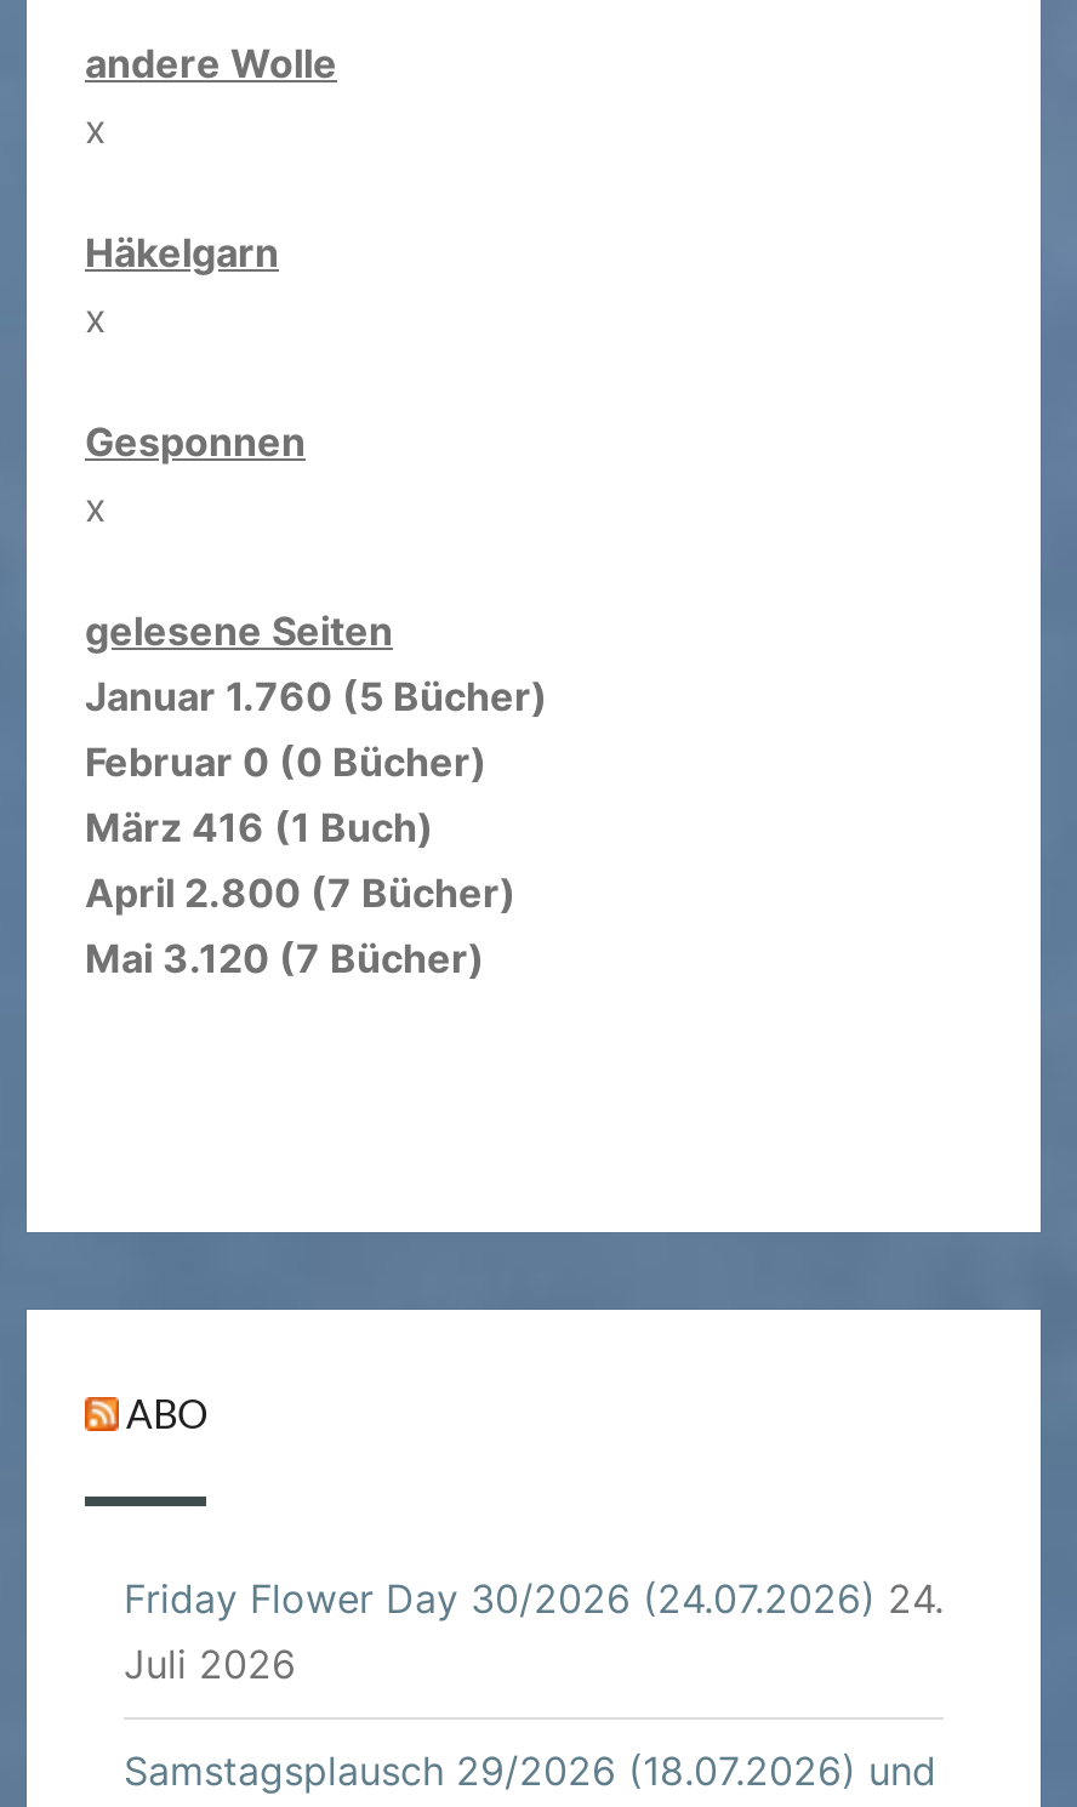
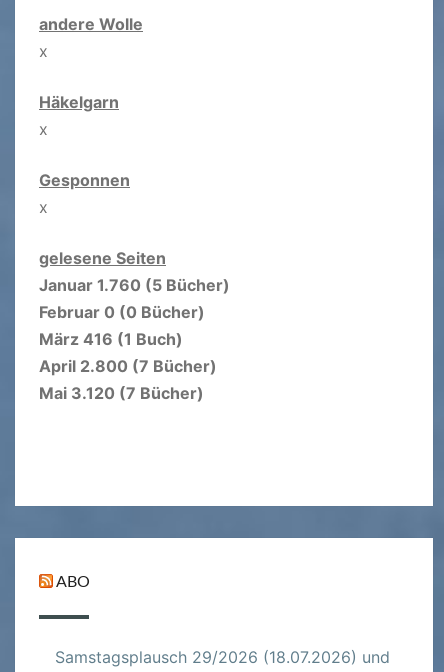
[124,1574,944,1688] Friday Flower Day 30/2026 (24.07.2026) 24. | Juli 2026 -> none

